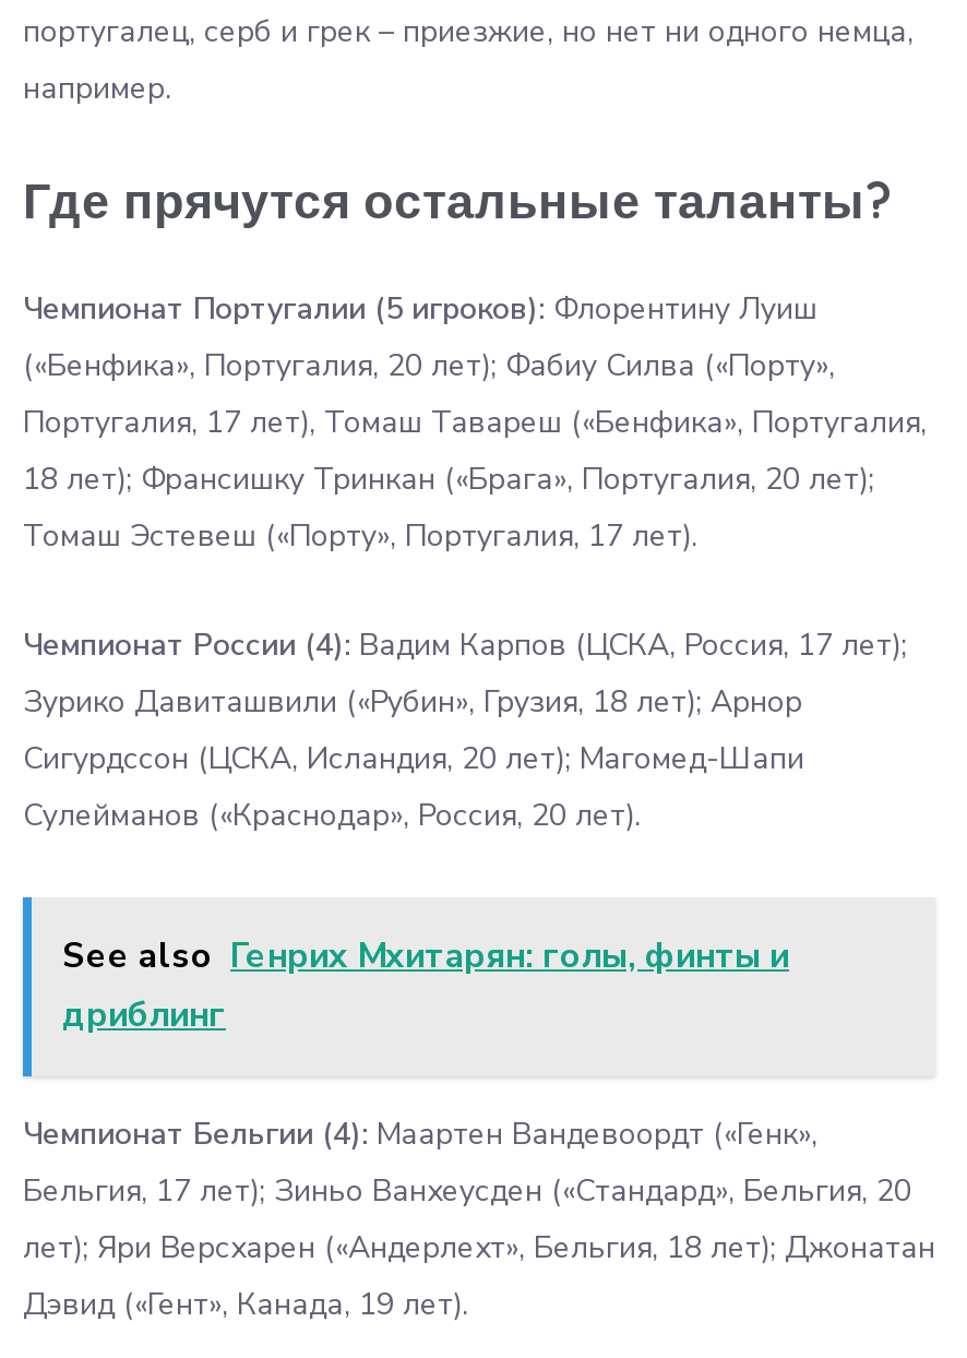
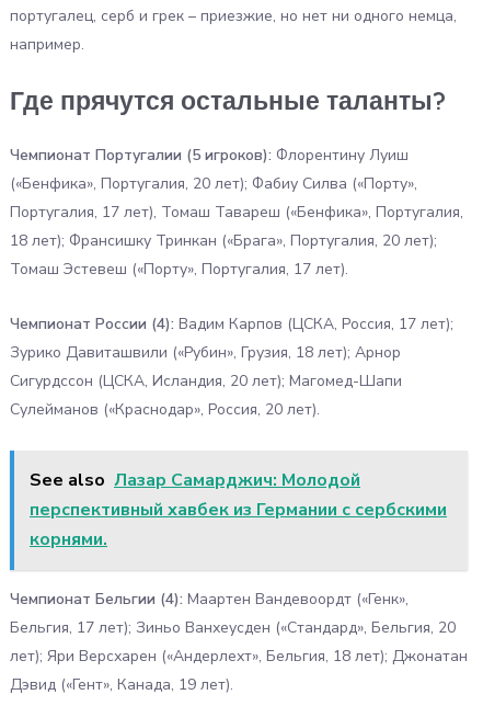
[62,932,789,1039] See also Генрих Мхитарян: голы, финты и | дриблинг -> [30,468,447,551] See also Лазар Самарджич: Молодой | перспективный хавбек из Германии с сербскими | корнями.

